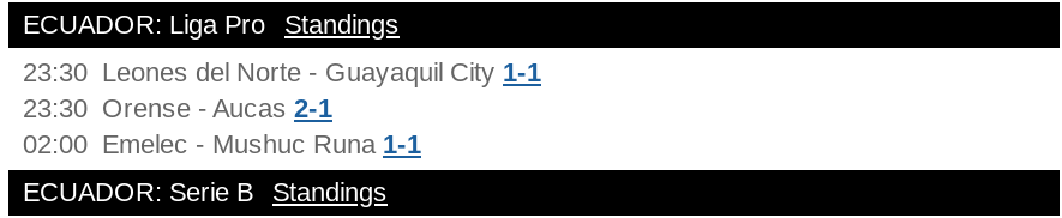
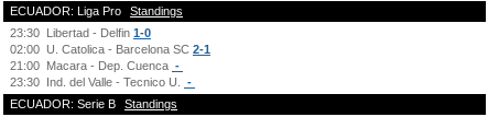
[23,57,541,158] 23:30 Leones del Norte - Guayaquil City 1-1 | 23:30 Orense - Aucas 2-1 | 02:00 Emelec - Mushuc Runa 1-1 -> [10,26,210,89] 23:30 Libertad - Delfin 1-0 | 02:00 U. Catolica - Barcelona SC 2-1 | 21:00 Macara - Dep. Cuenca - | 23:30 Ind. del Valle - Tecnico U. -

